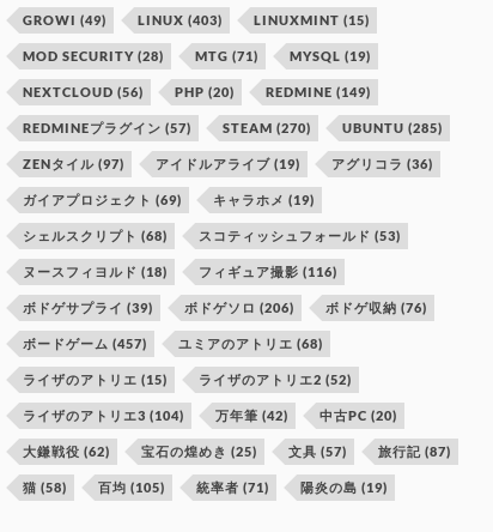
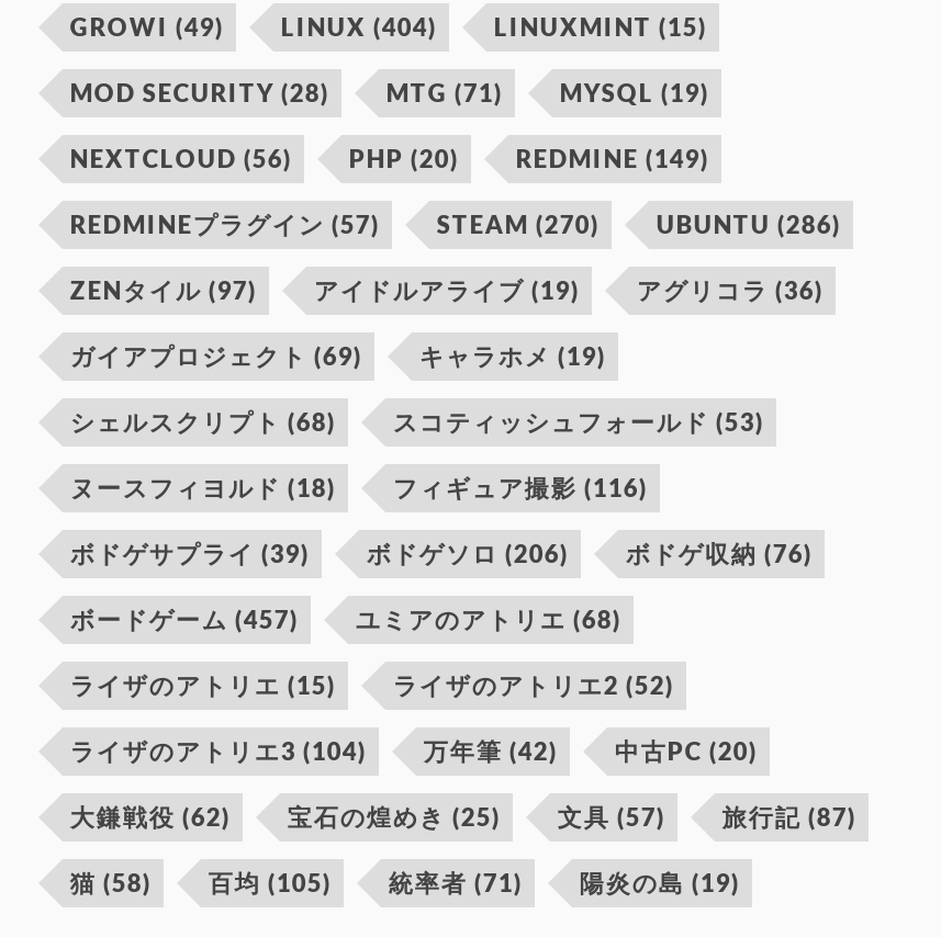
[138,12,223,28] LINUX (403) -> [281,13,437,41] LINUX (404)
[23,120,443,136] REDMINEプラグイン(57) STEAM (270) UBUNTU (285) -> [70,210,841,239] REDMINEプラグイン(57) STEAM (270) UBUNTU (286)

